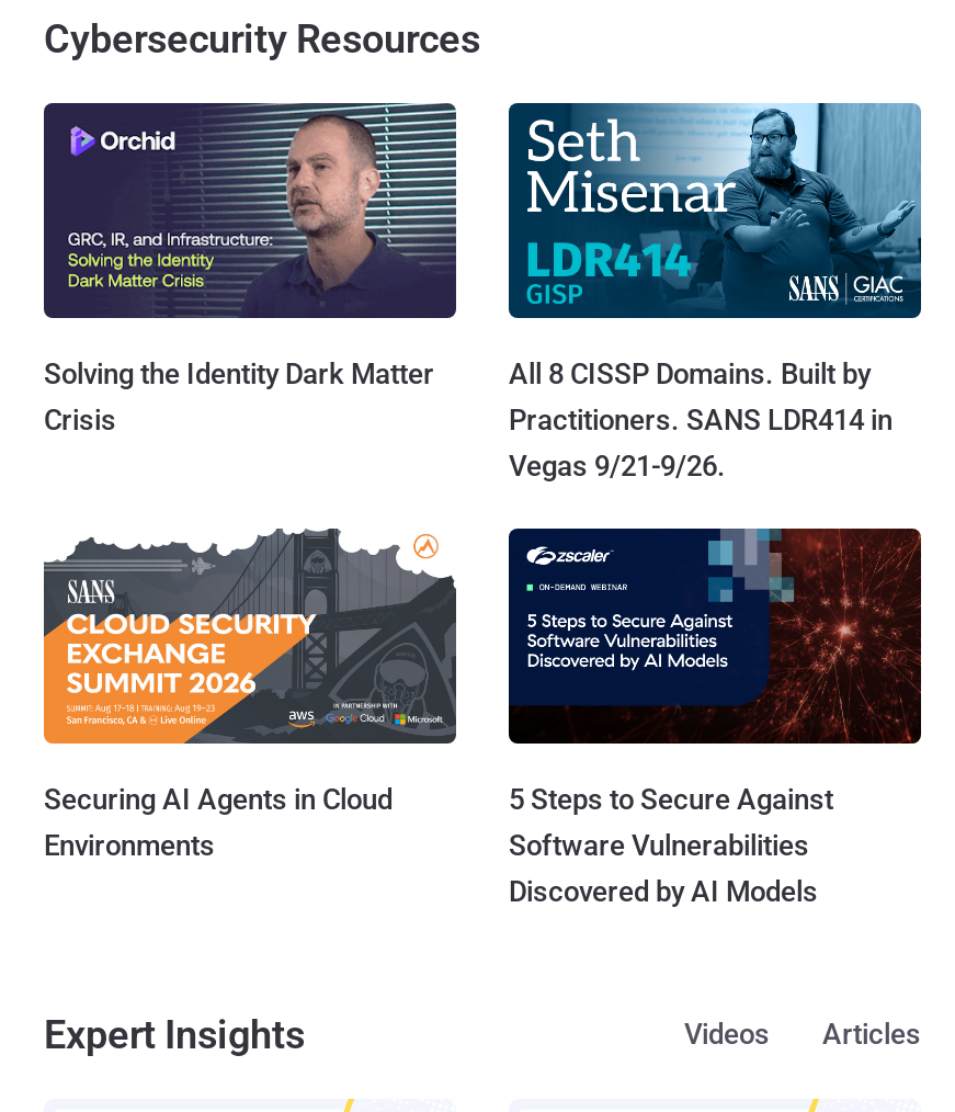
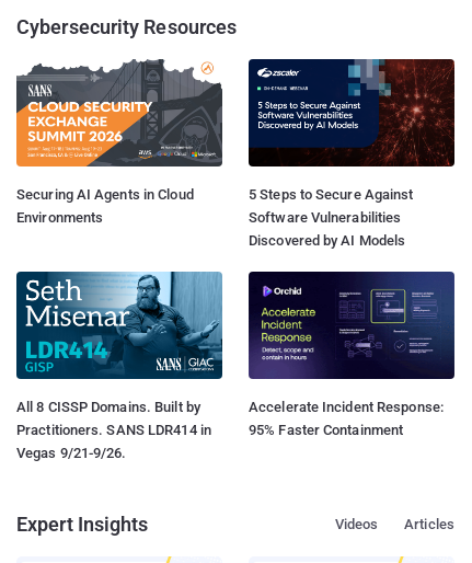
[42,101,458,436] [image] | Solving the Identity Dark Matter | Crisis -> none
moved [509,101,923,482] -> [15,271,223,461]: [image] | All 8 CISSP Domains. Built by | Practitioners. SANS LDR414 in | Vegas 9/21-9/26.
moved [44,526,833,908] -> [16,58,413,248]: [image] | Securing AI Agents in Cloud | Environments | 5 Steps to Secure Against | Software Vulnerabilities | Discovered by AI Models
none -> [247,271,456,438] [image] | Accelerate Incident Response: | 95% Faster Containment

